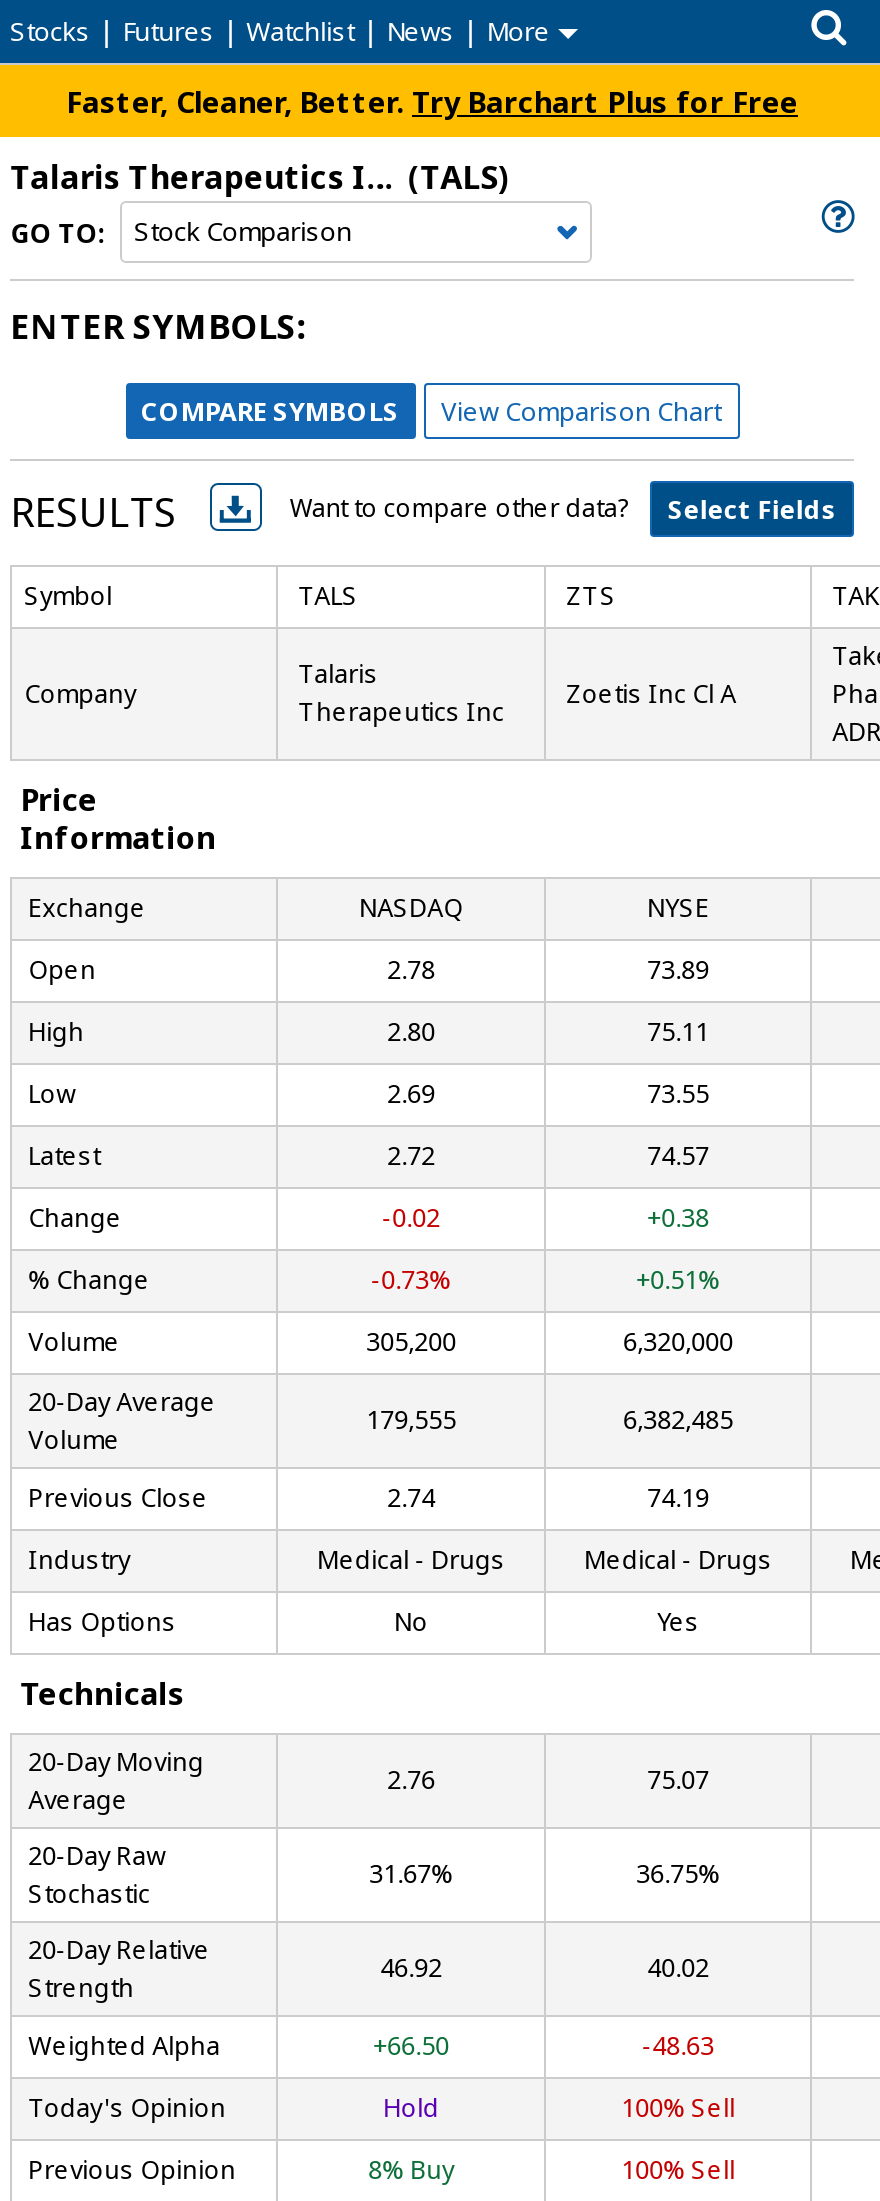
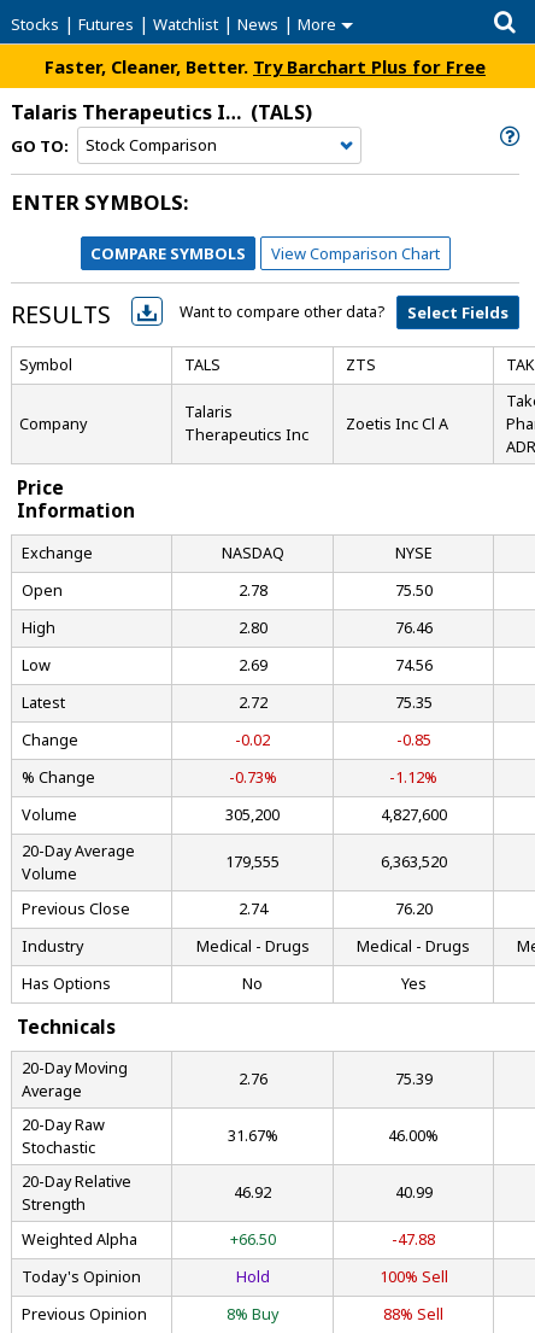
[647,953,709,987] 73.89 -> [395,580,432,601] 75.50
[647,1015,709,1049] 75.11 -> [395,618,432,638] 76.46
[647,1077,709,1111] 73.55 -> [395,655,432,676] 74.56
[647,1139,709,1173] 74.57 -> [395,692,432,713] 75.35
[647,1201,709,1235] +0.38 -> [396,730,431,750] -0.85
[636,1263,720,1297] +0.51% -> [389,767,438,788] -1.12%
[623,1325,733,1359] 6,320,000 -> [380,805,447,825] 4,827,600
[623,1403,733,1437] 6,382,485 -> [380,852,447,872] 6,363,520
[647,1481,709,1515] 74.19 -> [395,899,432,919] 76.20
[647,1763,709,1797] 75.07 -> [395,1069,432,1089] 75.39
[636,1857,720,1891] 36.75% -> [388,1126,439,1146] 46.00%
[647,1951,709,1985] 40.02 -> [395,1182,432,1203] 40.99
[642,2029,714,2063] -48.63 -> [392,1229,435,1250] -47.88
[621,2153,735,2187] 100% Sell -> [383,1304,444,1325] 88% Sell

